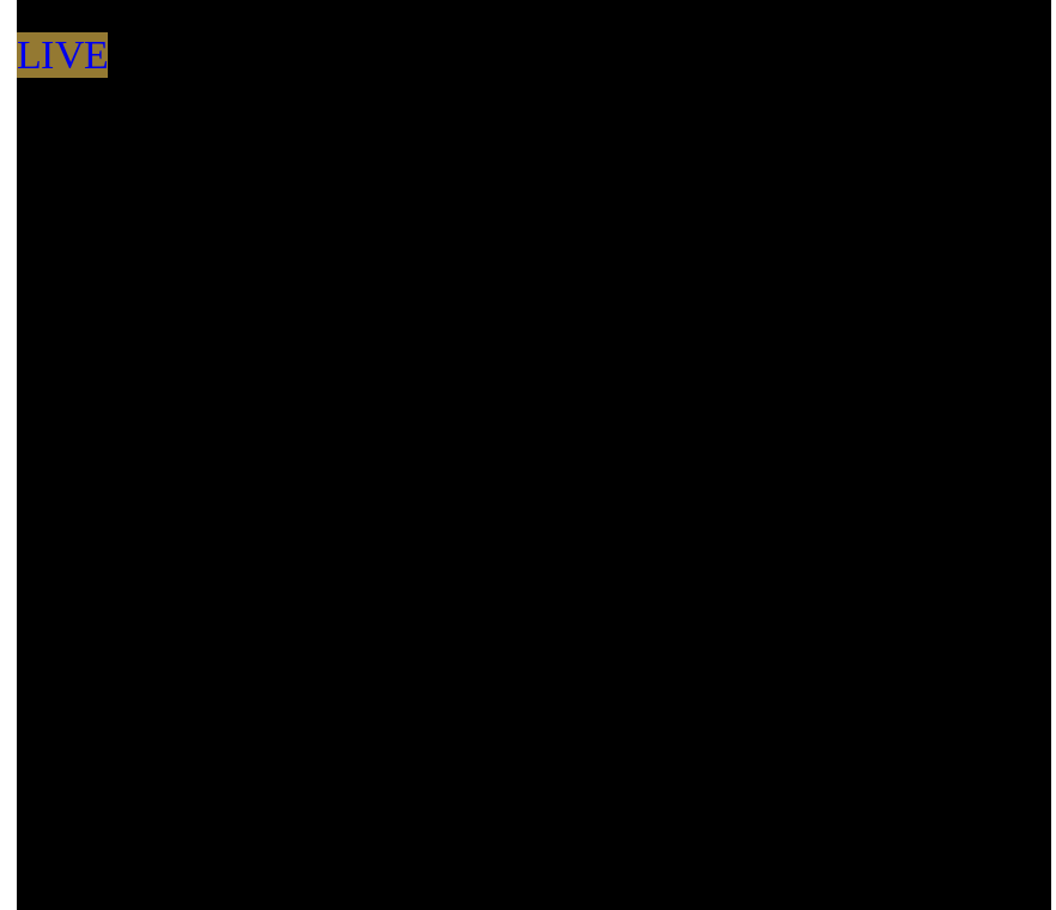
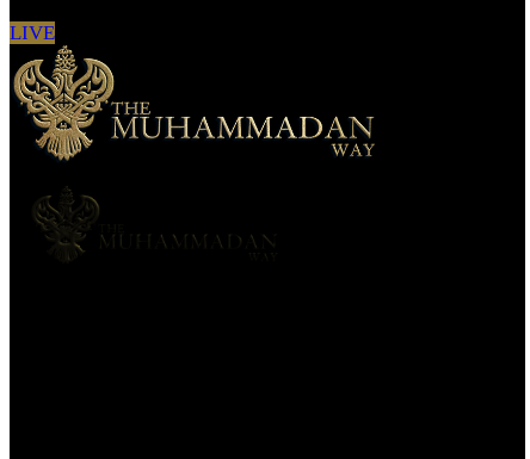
none -> [13,45,375,161] [image]

